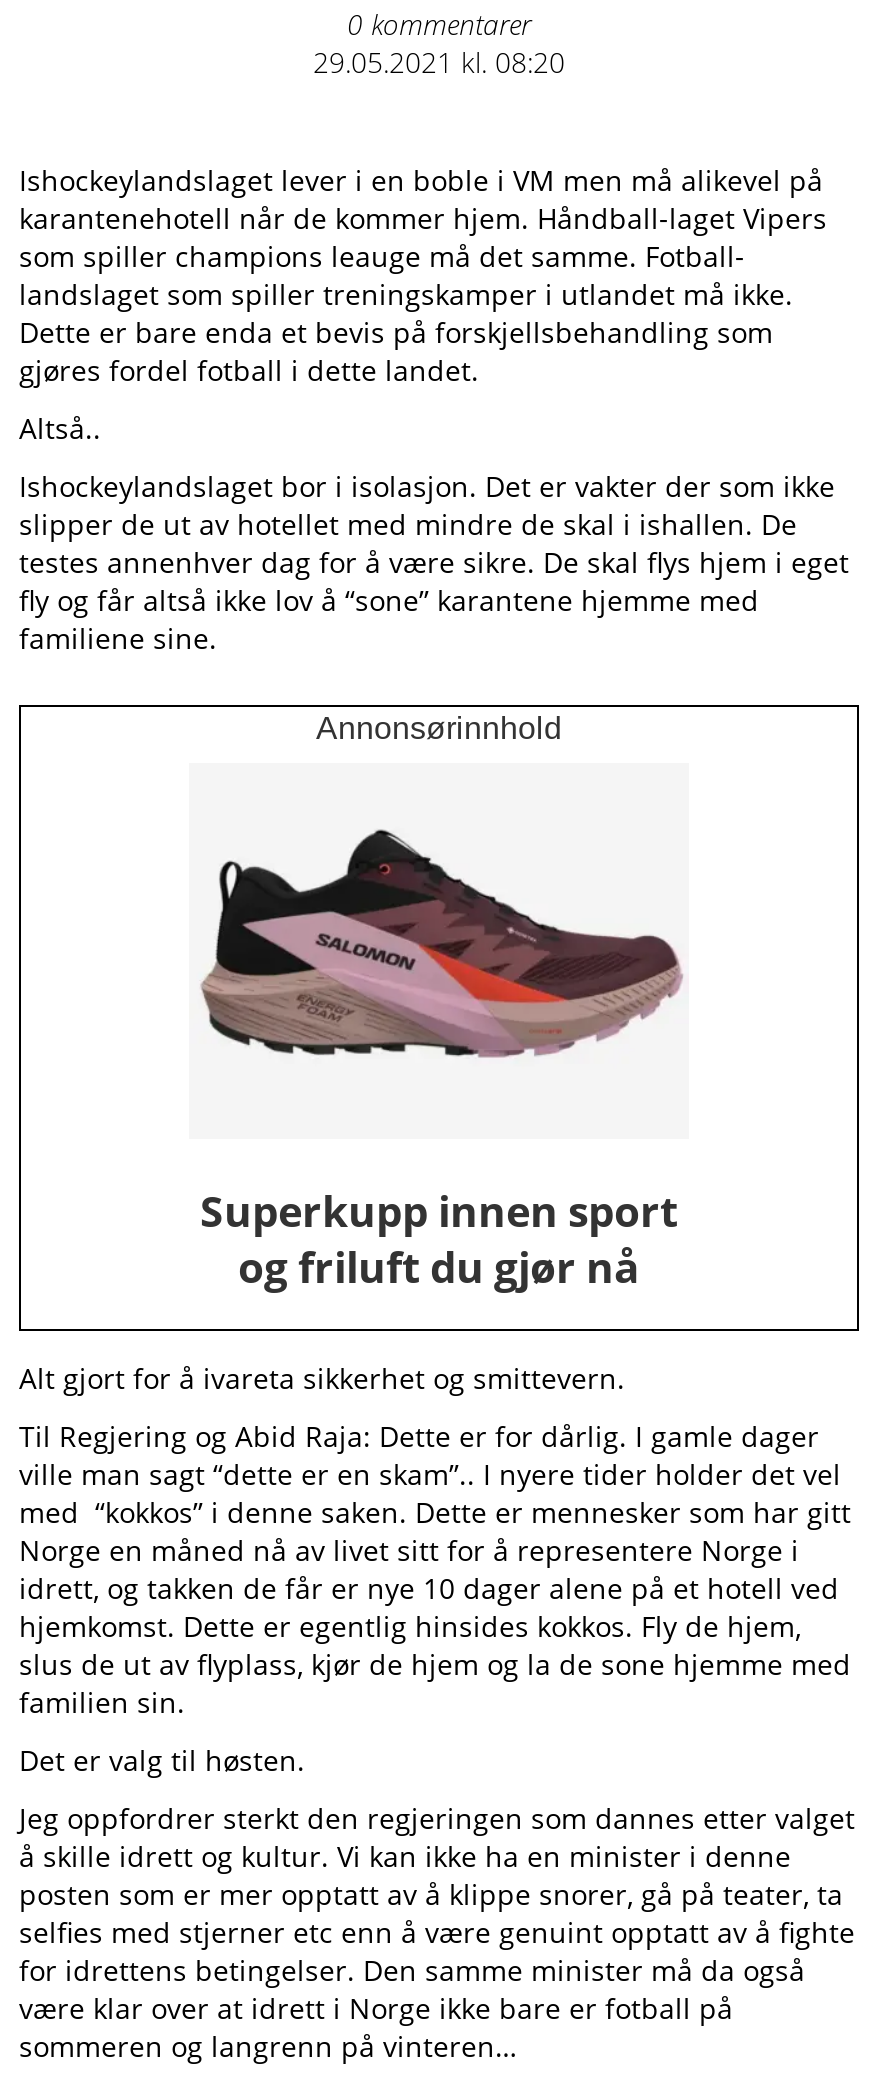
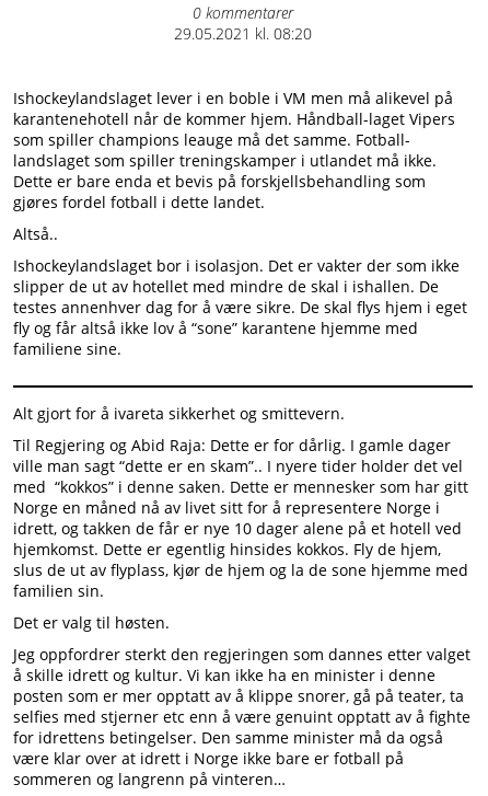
[17,702,861,1326] [image] | Annonsørinnhold -> none
[200,1183,678,1295] Superkupp innen sport | og friluft du gjør nå -> none

